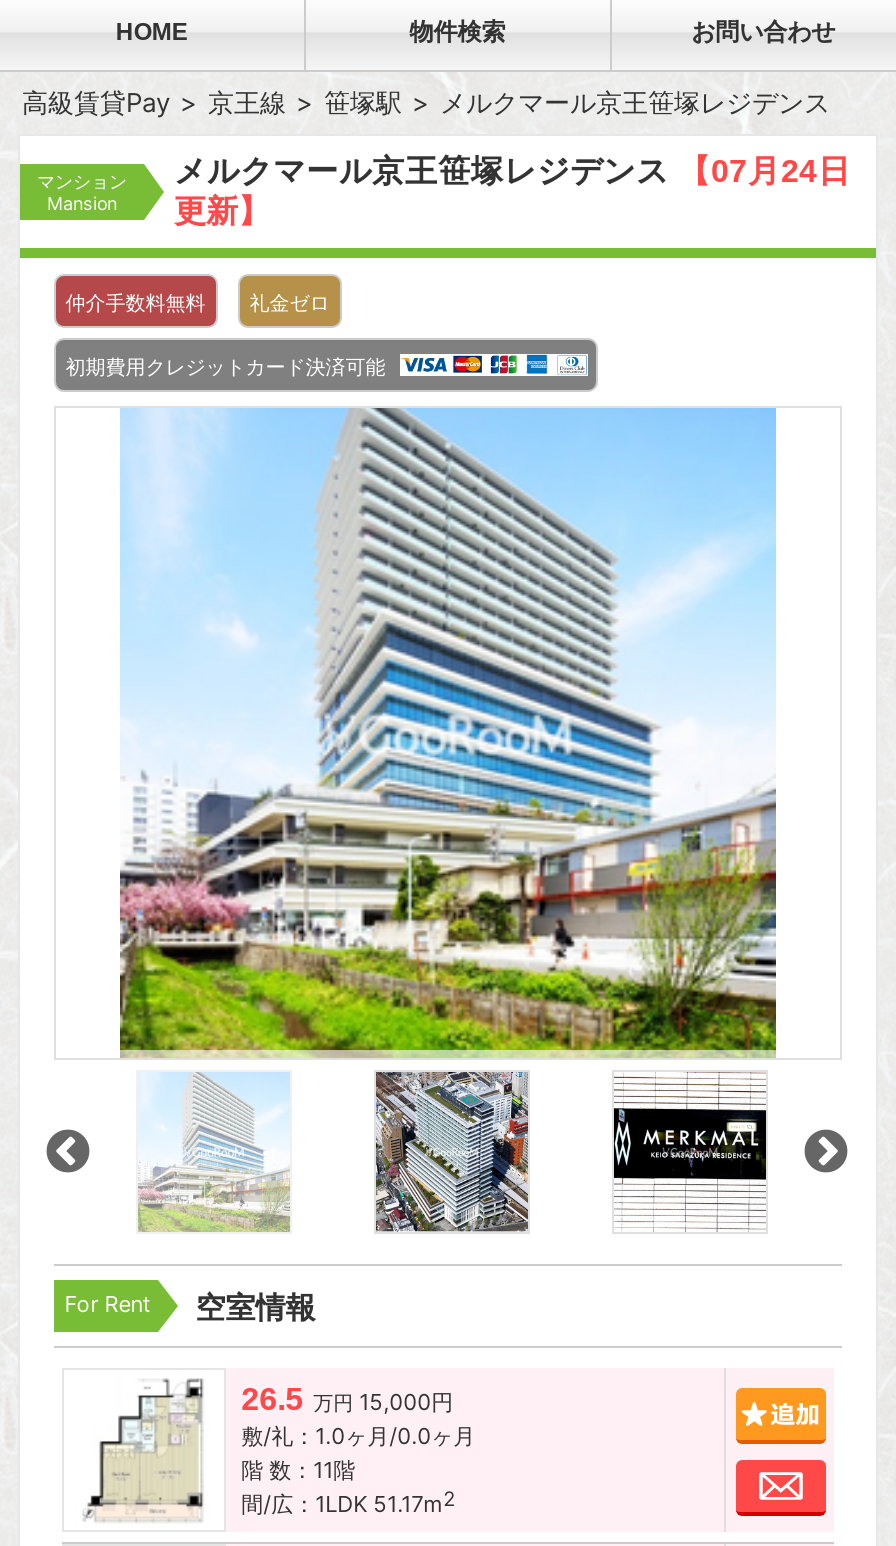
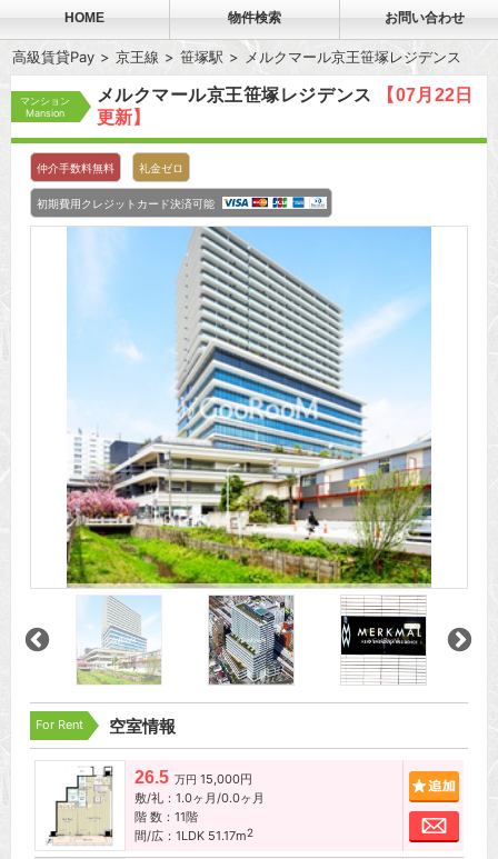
[174,154,850,188] メルクマール京王笹塚レジデンス【07月24日 -> [97,86,472,104] メルクマール京王笹塚レジデンス【07月22日

